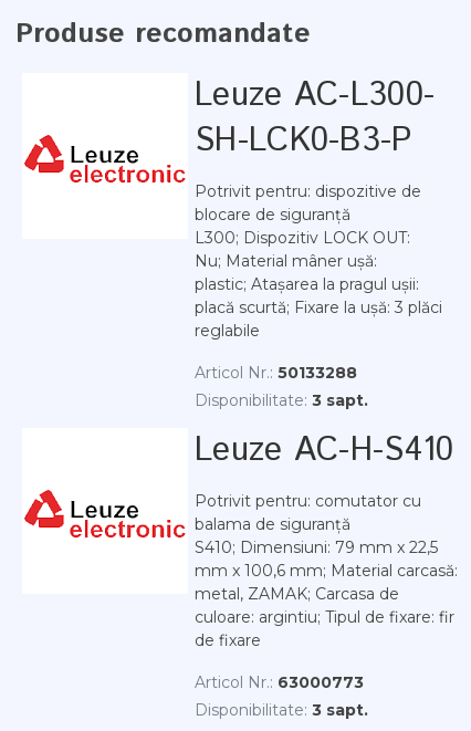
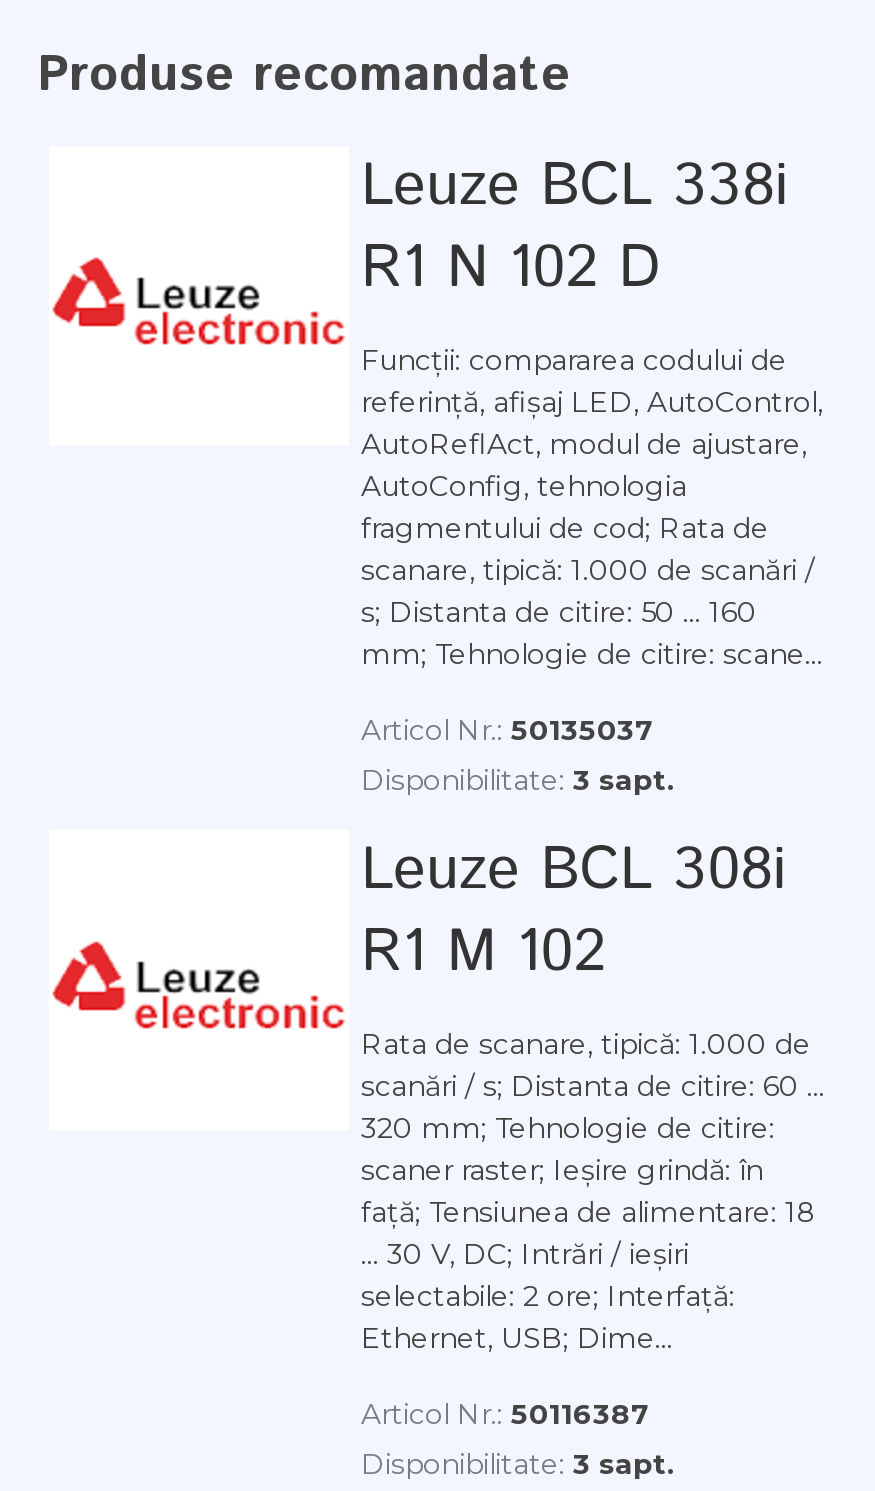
[195,72,442,341] Leuze AC-L300- | SH-LCK0-B3-P | Potrivit pentru: dispozitive de | blocare de siguranță | L300; Dispozitiv LOCK OUT: | Nu; Material mâner ușă: | plastic; Atașarea la pragul ușii: | placă scurtă; Fixare la ușă: 3 plăci | reglabile -> [361,144,823,672] Leuze BCL 338i | R1 N 102 D | Funcții: compararea codului de | referință, afișaj LED, AutoControl, | AutoReflAct, modul de ajustare, | AutoConfig, tehnologia | fragmentului de cod; Rata de | scanare, tipică: 1.000 de scanări / | s; Distanta de citire: 50 ... 160 | mm; Tehnologie de citire: scane...
[195,363,357,383] Articol Nr.: 50133288 -> [361,712,655,748] Articol Nr.: 50135037
[195,427,458,650] Leuze AC-H-S410 | Potrivit pentru: comutator cu | balama de siguranță | S410; Dimensiuni: 79 mm x 22,5 | mm x 100,6 mm; Material carcasă: | metal, ZAMAK; Carcasa de | culoare: argintiu; Tipul de fixare: fir | de fixare -> [361,828,825,1356] Leuze BCL 308i | R1 M 102 | Rata de scanare, tipică: 1.000 de | scanări / s; Distanta de citire: 60 ... | 320 mm; Tehnologie de citire: | scaner raster; Ieșire grindă: în | față; Tensiunea de alimentare: 18 | ... 30 V, DC; Intrări / ieșiri | selectabile: 2 ore; Interfață: | Ethernet, USB; Dime...
[195,672,364,692] Articol Nr.: 63000773 -> [361,1396,651,1432] Articol Nr.: 50116387

